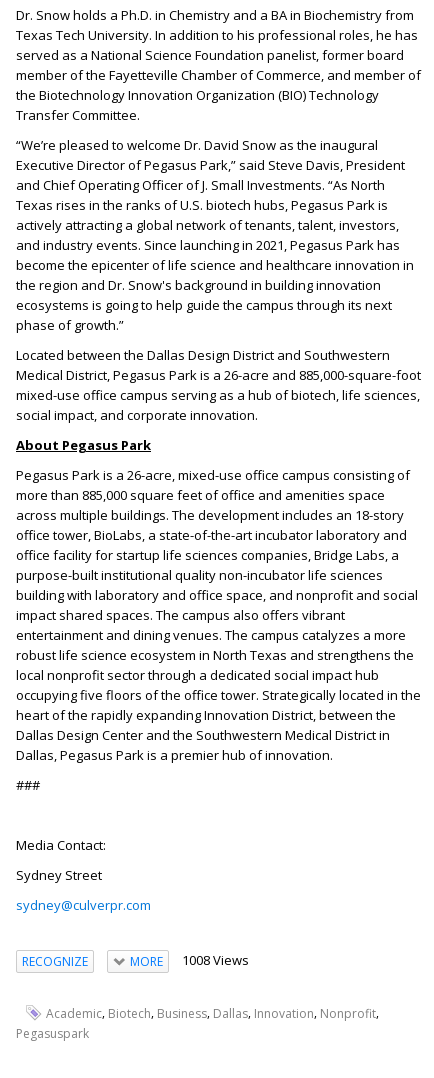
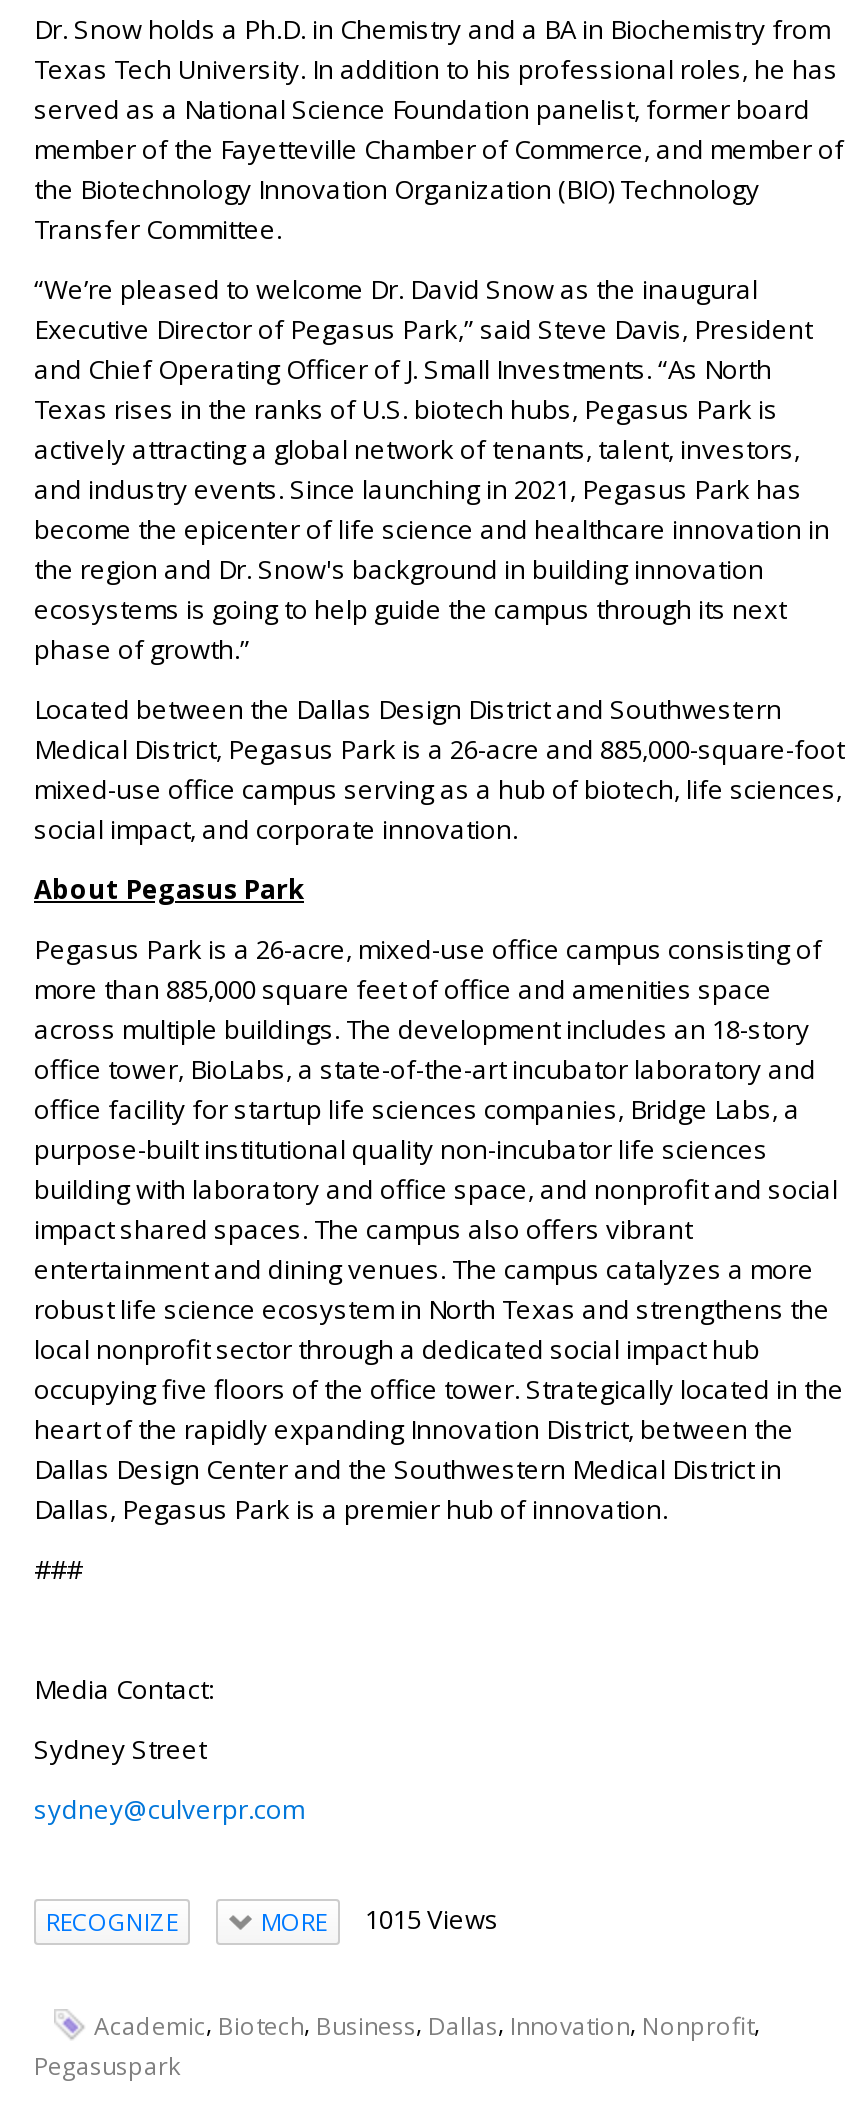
[129,951,248,970] MORE 1008 Views -> [261,1901,499,1939] MORE 1015 Views

